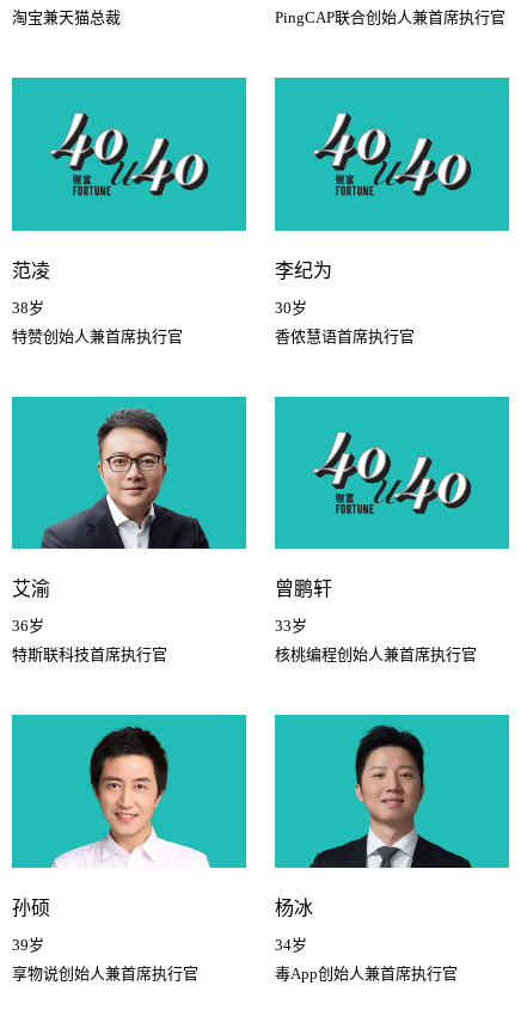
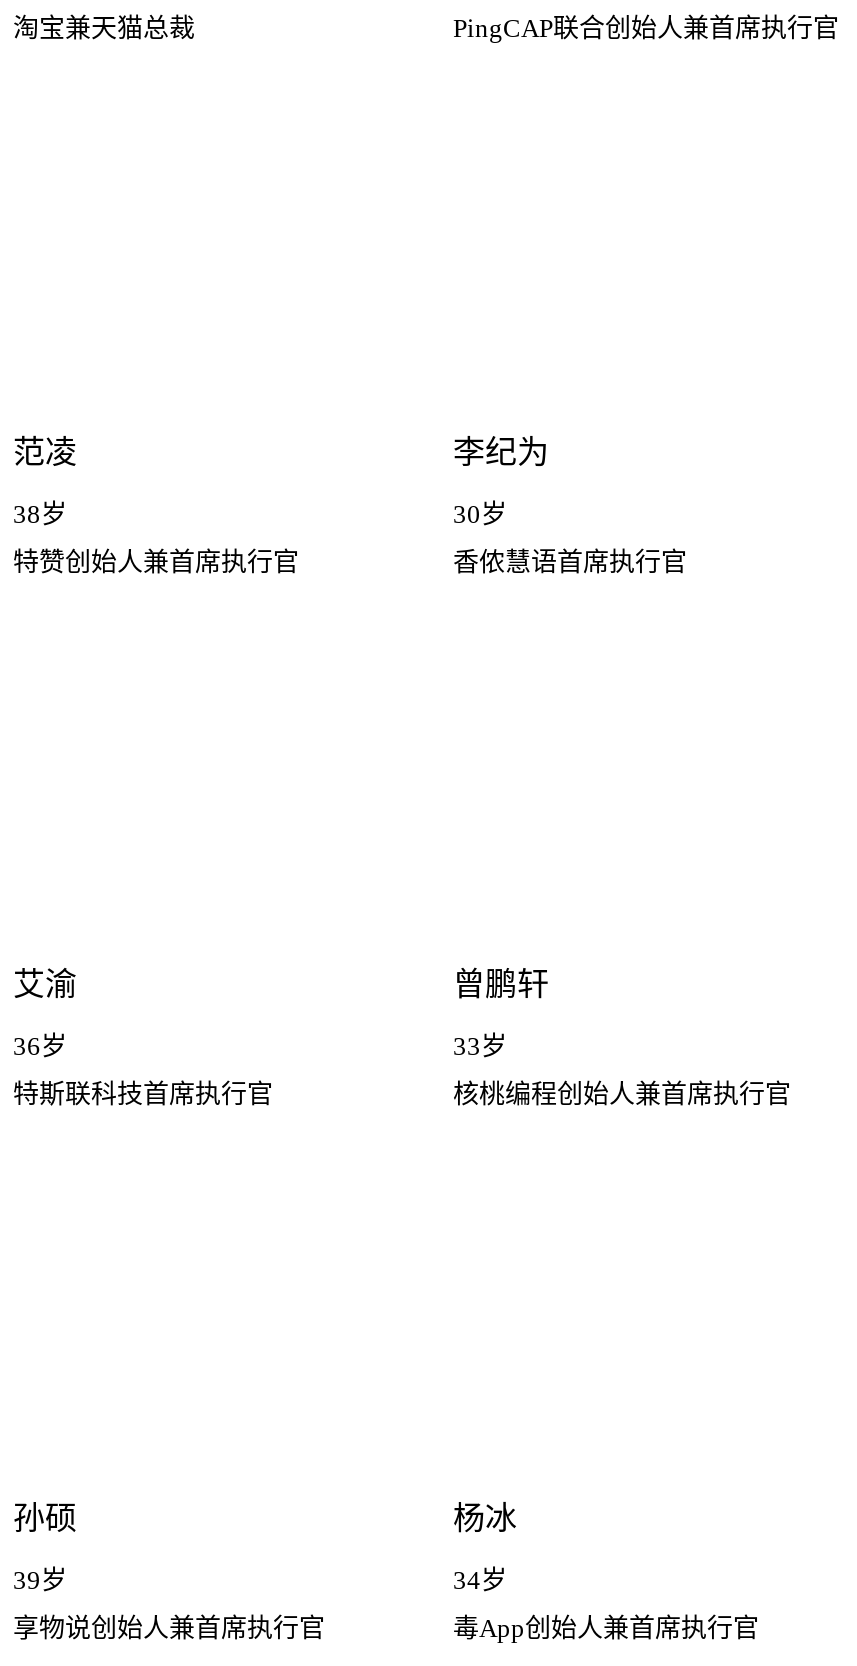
[11,76,247,232] [image] -> none
[274,76,510,232] [image] -> none
[11,396,247,550] [image] -> none
[274,396,510,550] [image] -> none
[11,714,247,869] [image] -> none
[274,714,510,869] [image] -> none

